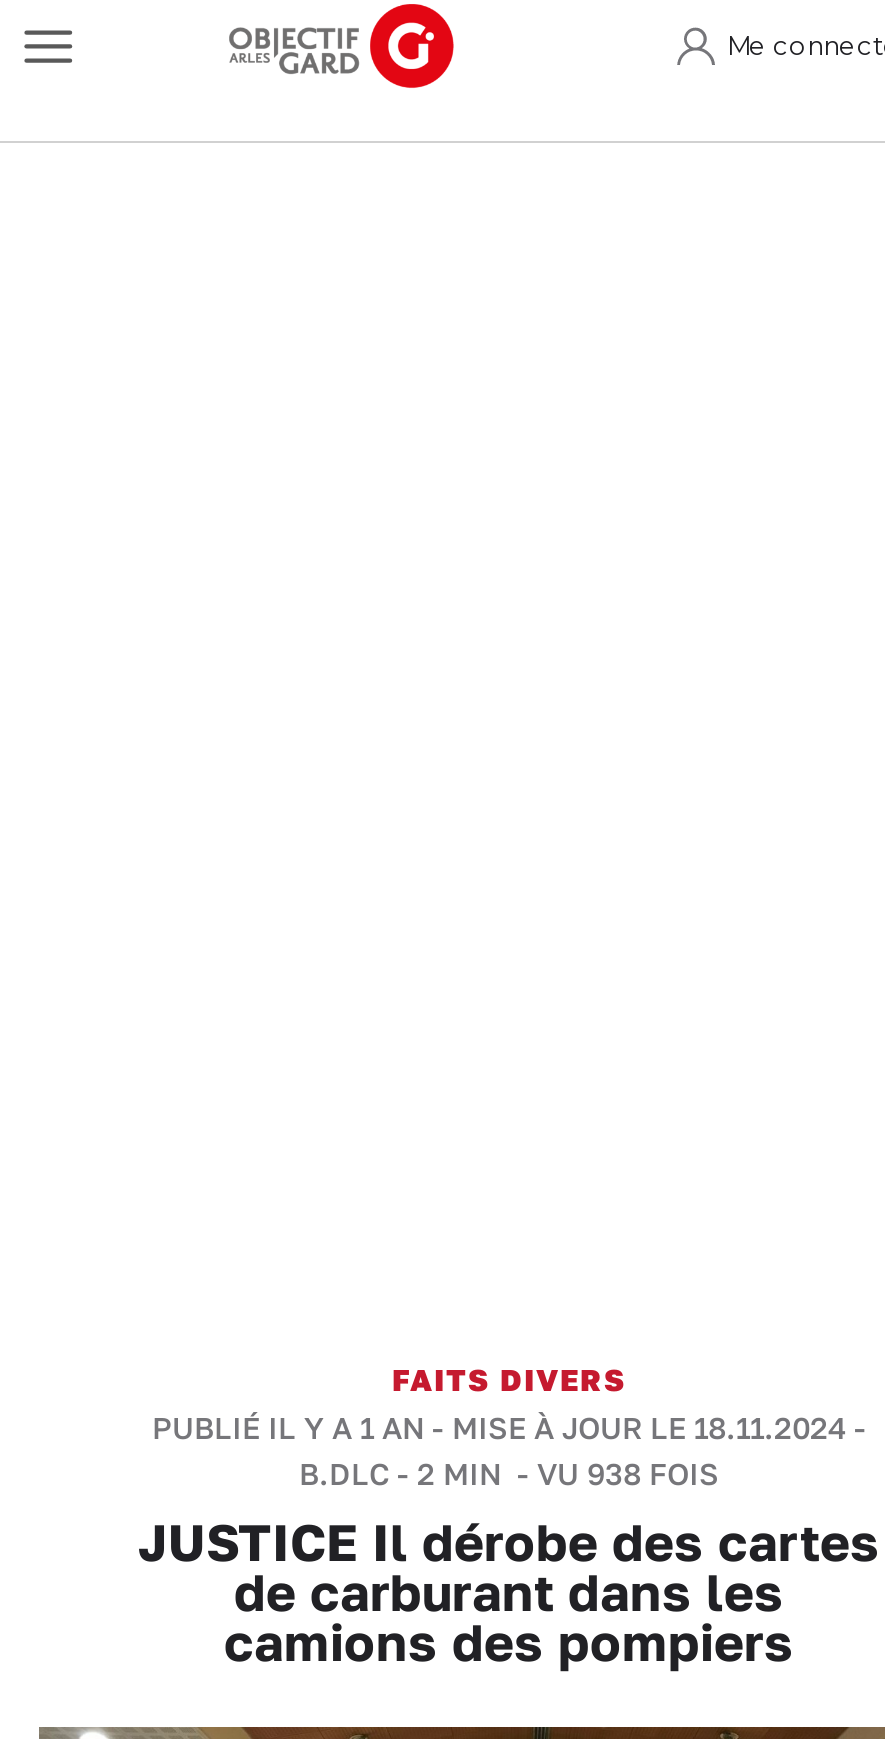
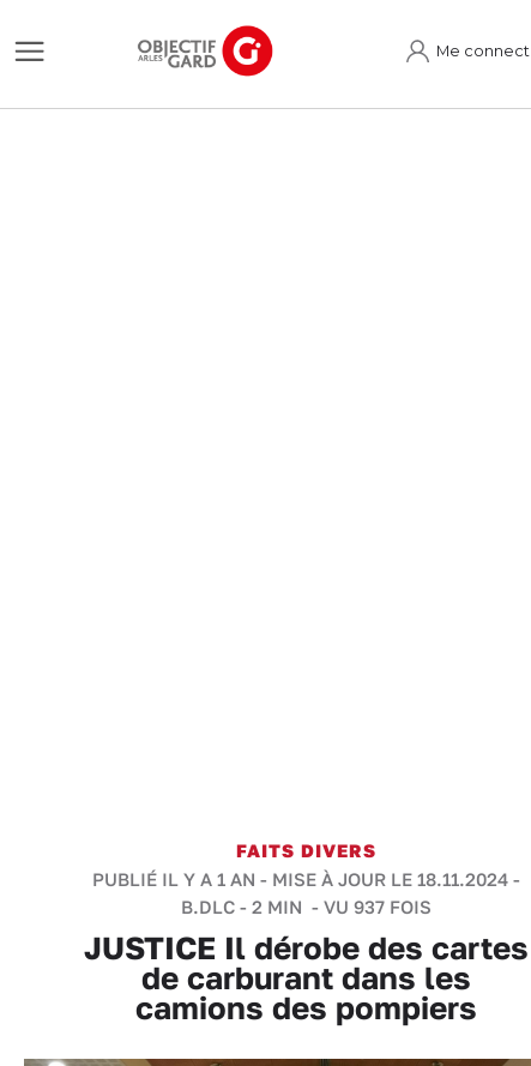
[299,1455,719,1491] B.DLC - 2 MIN - VU 938 FOIS -> [180,896,431,917] B.DLC - 2 MIN - VU 937 FOIS

